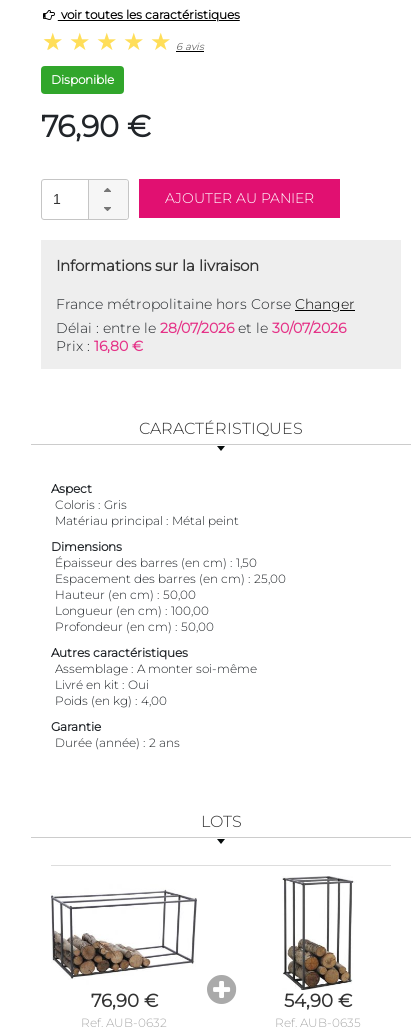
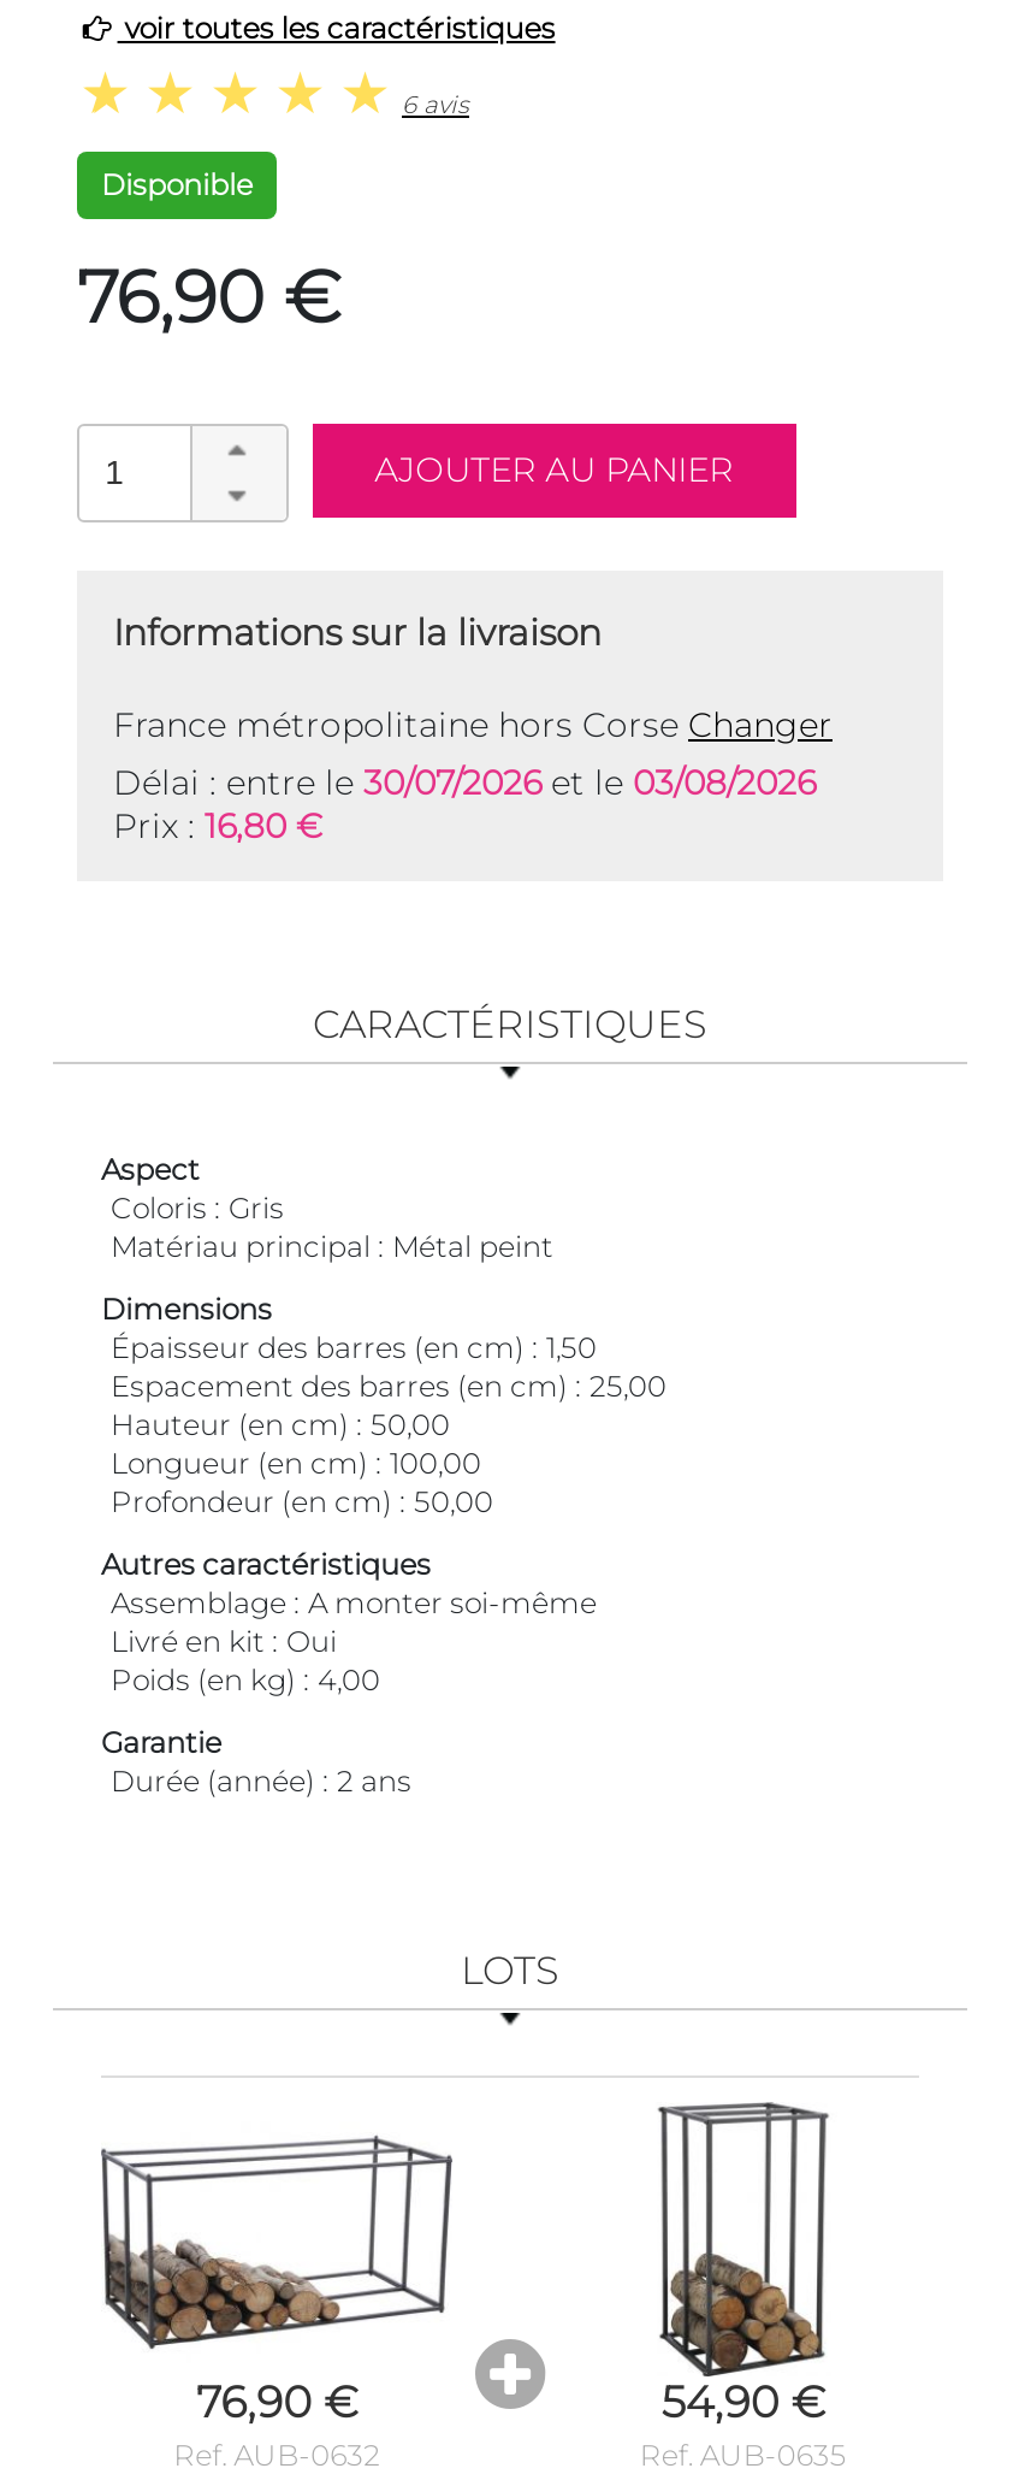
[56,319,346,337] Délai : entre le 28/07/2026 et le 30/07/2026 -> [113,761,816,804] Délai : entre le 30/07/2026 et le 03/08/2026

